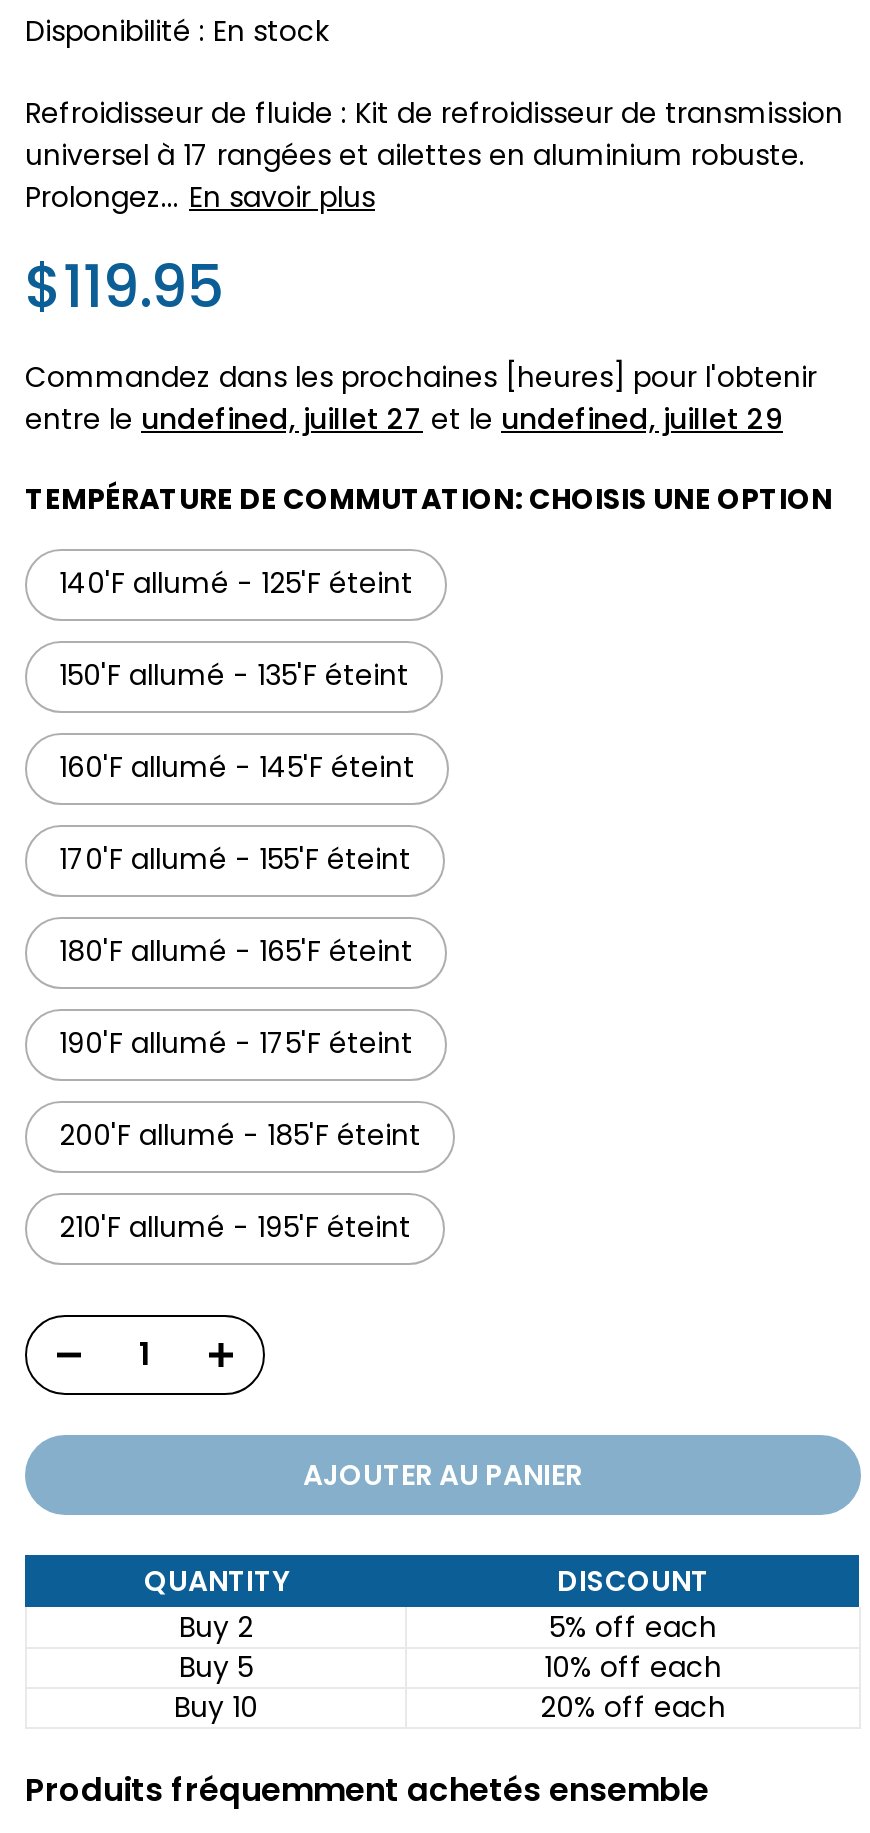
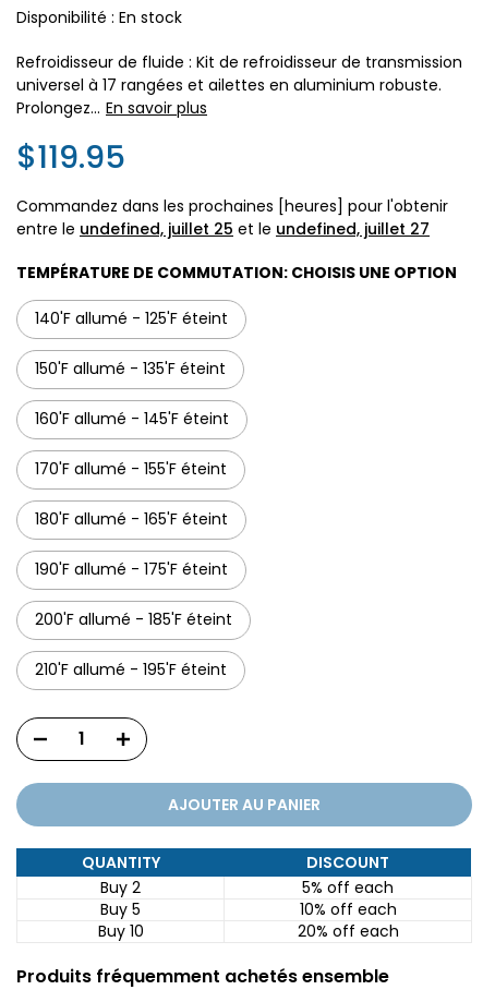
[25,399,783,439] entre le undefined, juillet 27 et le undefined, juillet 29 -> [16,218,430,240] entre le undefined, juillet 25 et le undefined, juillet 27

